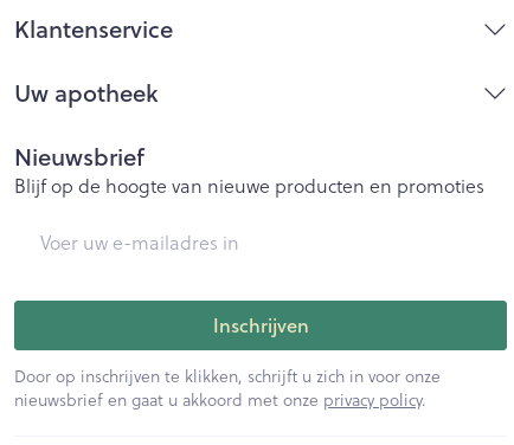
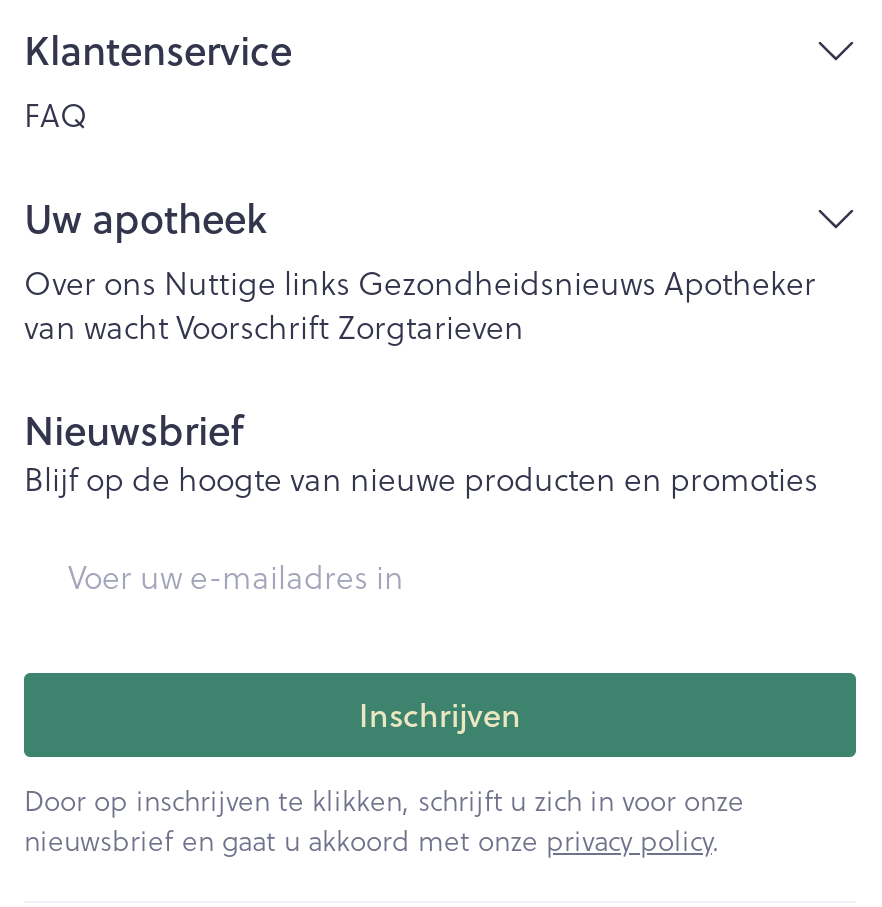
none -> [24,91,88,137] FAQ
none -> [24,259,816,349] Over ons Nuttige links Gezondheidsnieuws Apotheker | van wacht Voorschrift Zorgtarieven

